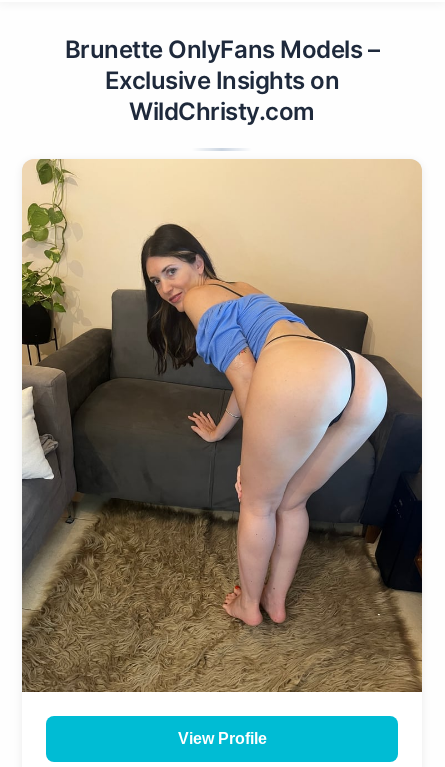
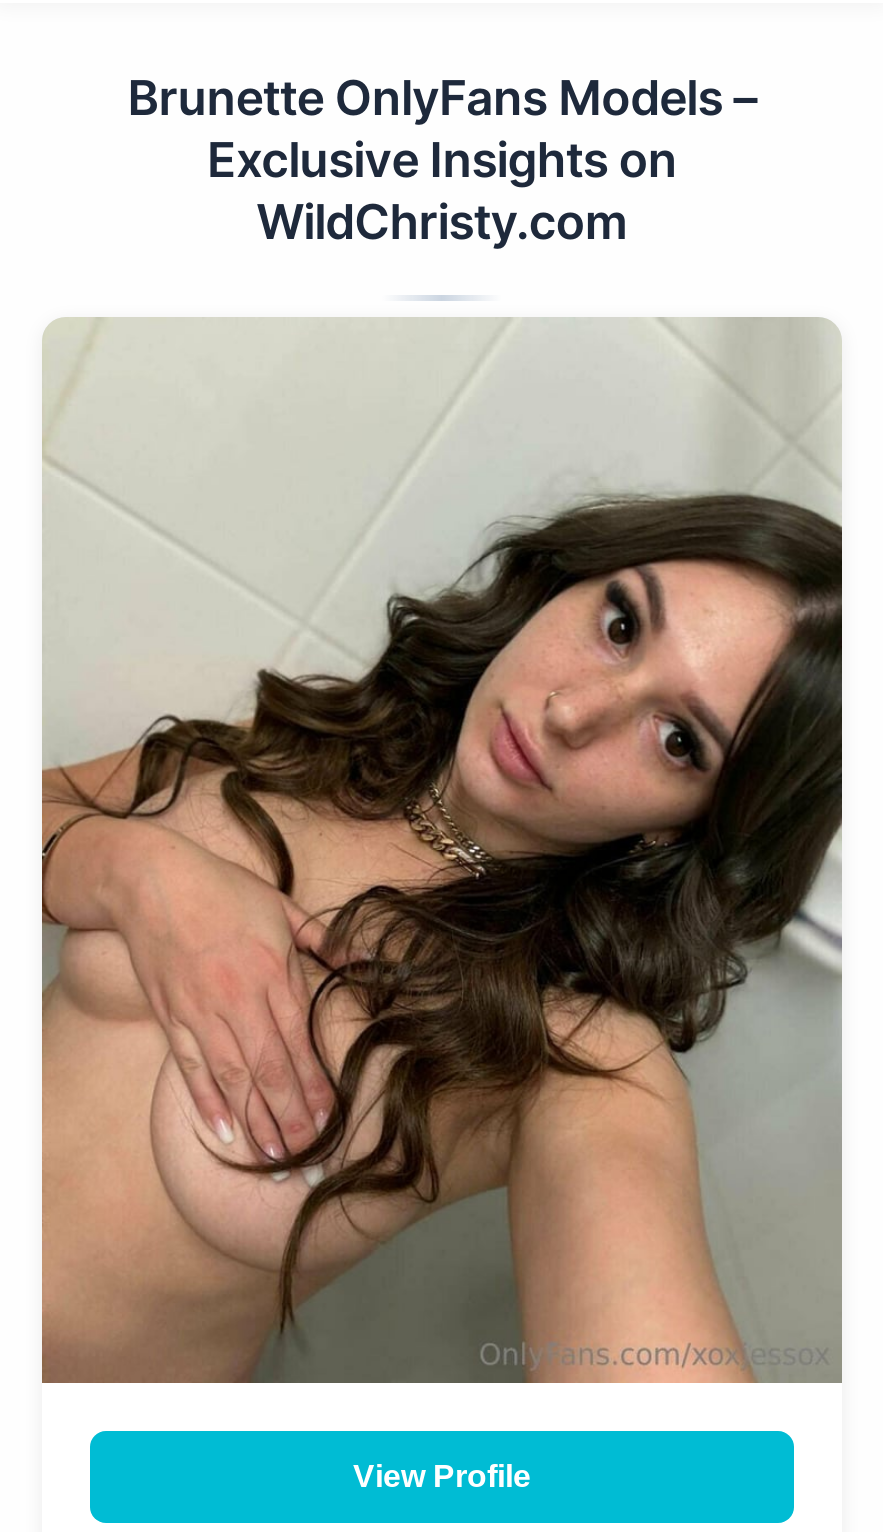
[21,159,423,693] [image] -> [40,317,844,1383] [image]

